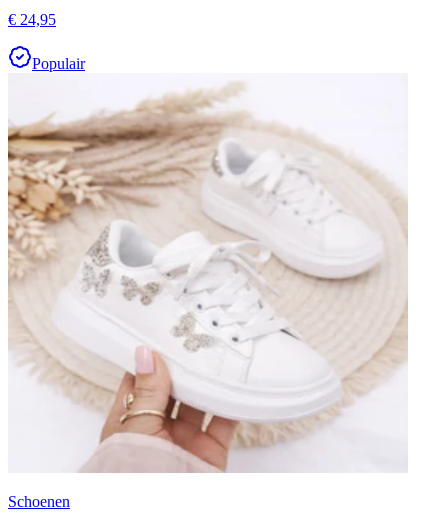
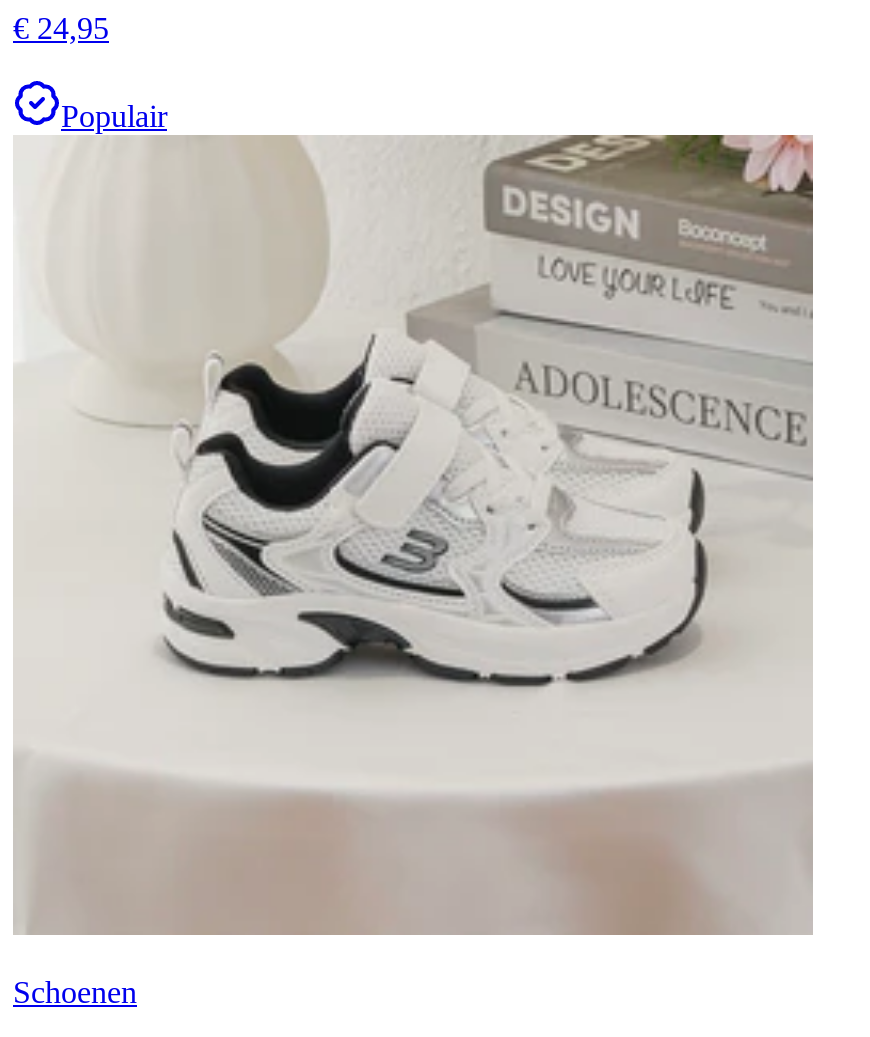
[7,73,408,473] [image] -> [13,133,815,935] [image]

